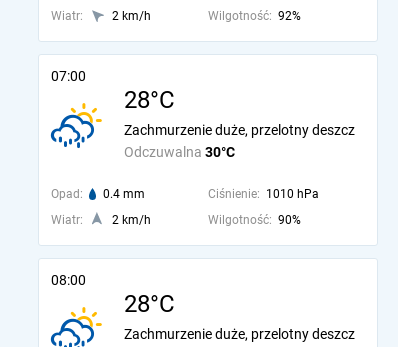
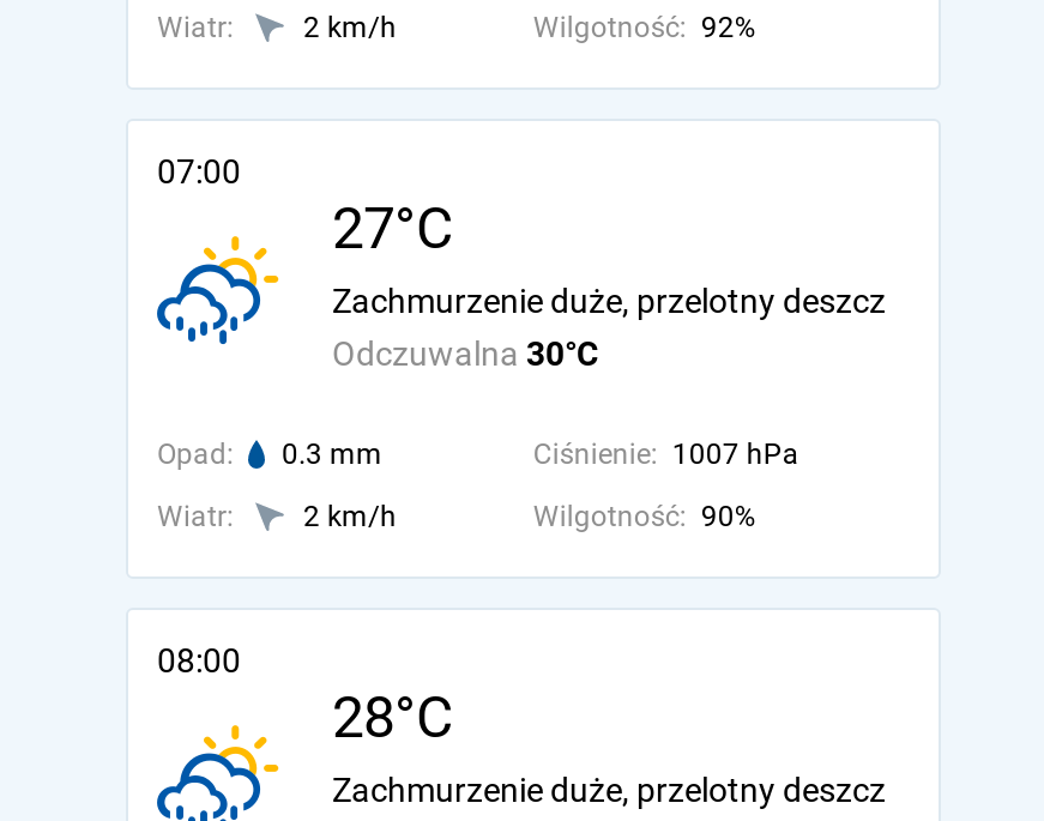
[124,86,175,114] 28°C -> [332,195,454,262] 27°C
[51,187,145,201] Opad: 0.4 mm -> [157,437,382,471] Opad: 0.3 mm
[208,187,319,201] Ciśnienie: 1010 hPa -> [533,437,799,471] Ciśnienie: 1007 hPa

